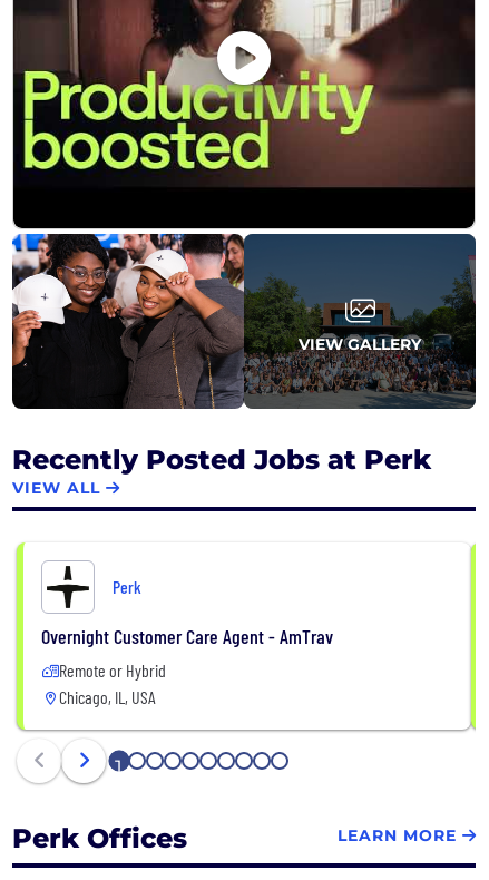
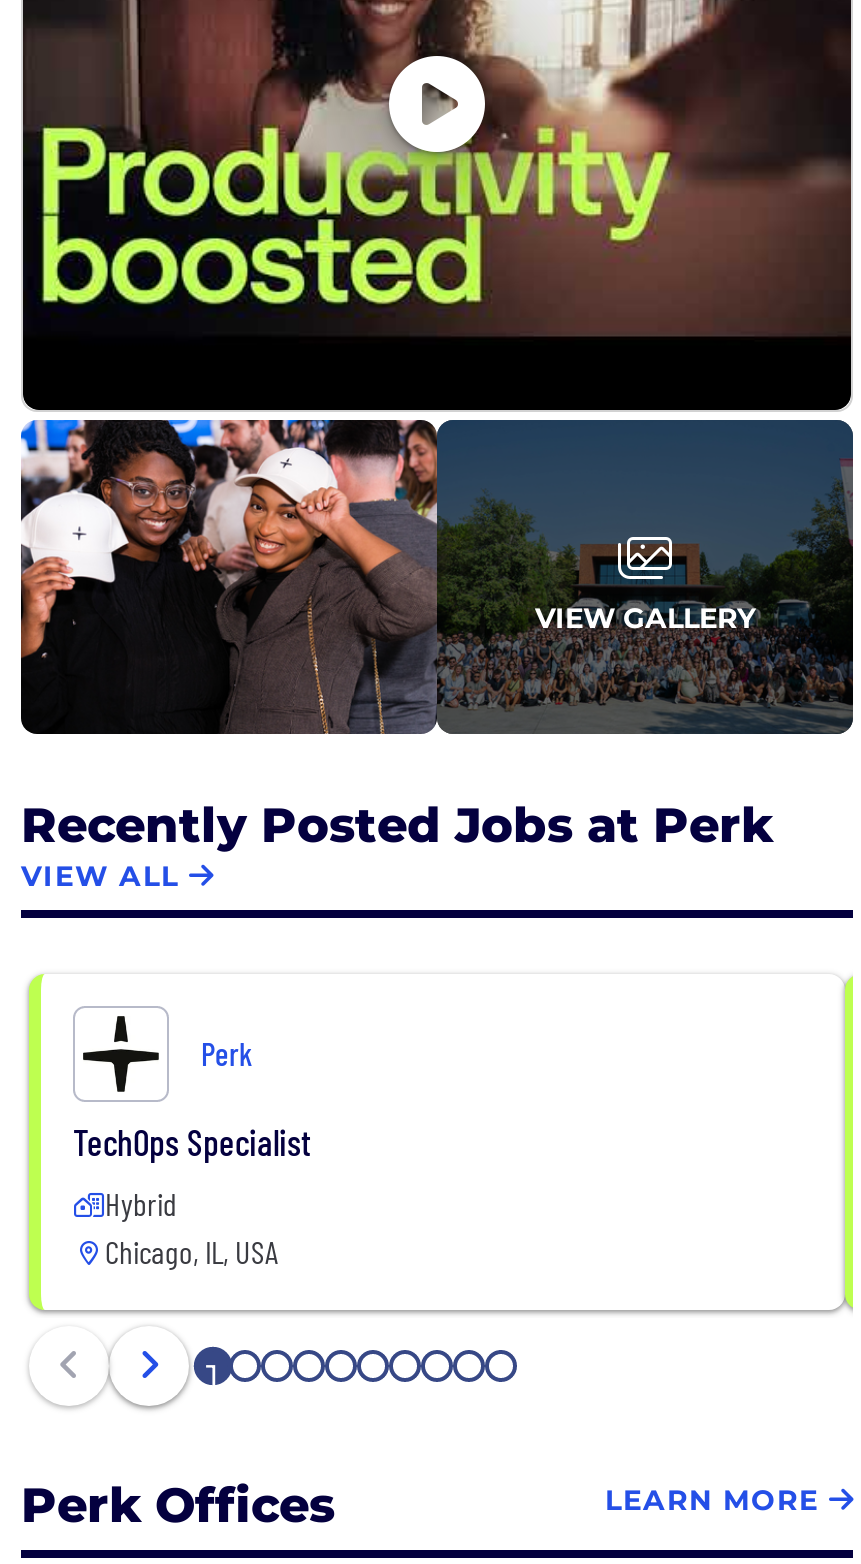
[41,624,333,648] Overnight Customer Care Agent - AmTrav -> [73,1120,311,1164] TechOps Specialist
[59,659,166,680] Remote or Hybrid -> [105,1184,177,1222] Hybrid

